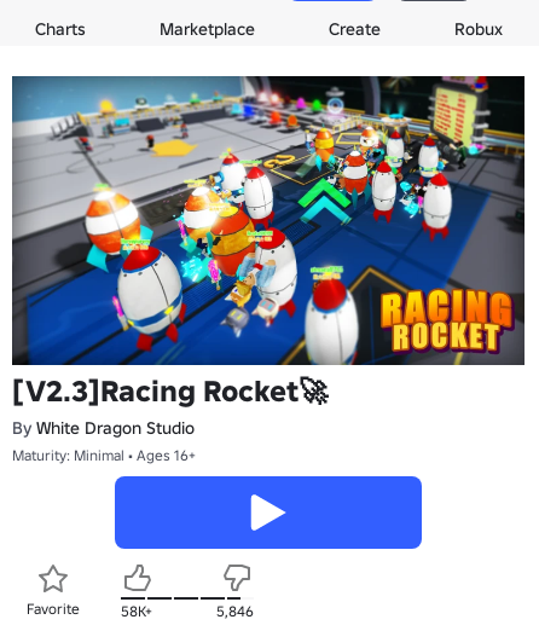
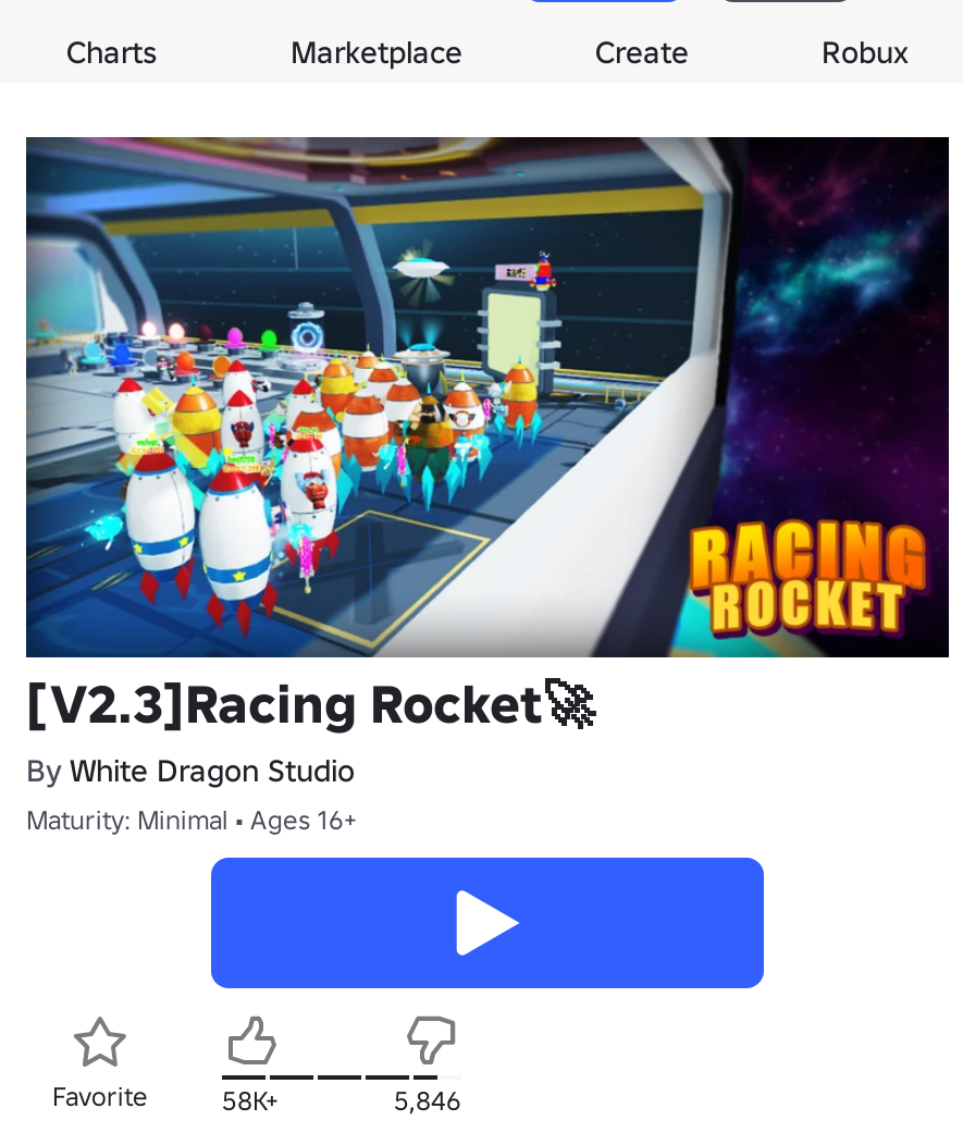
[12,75,526,366] [image] -> [26,135,949,660] [image]

